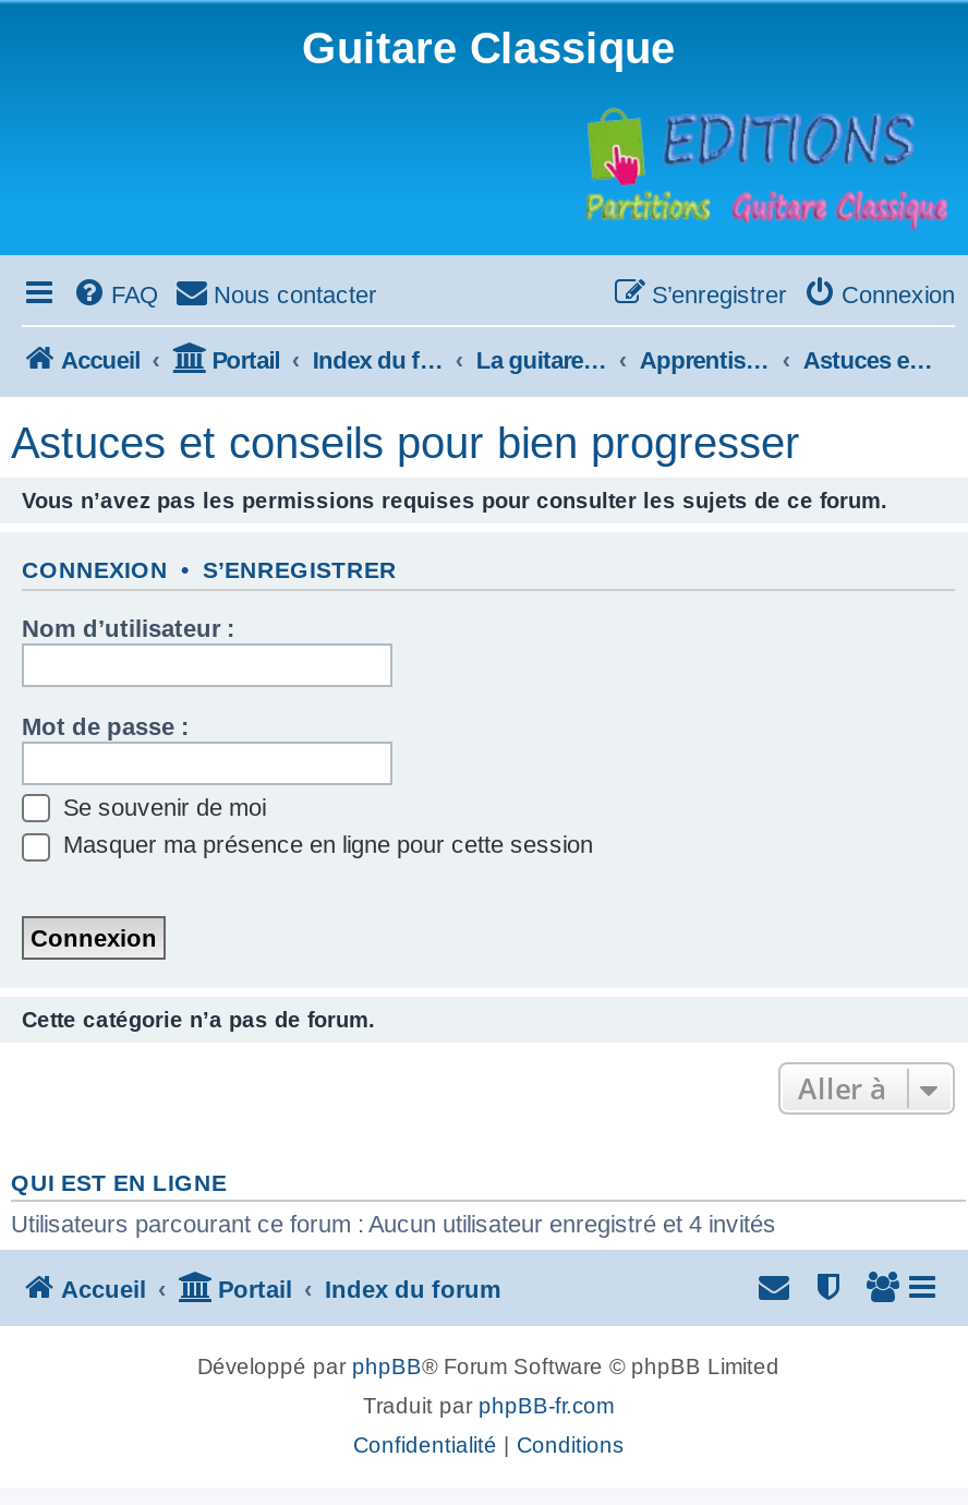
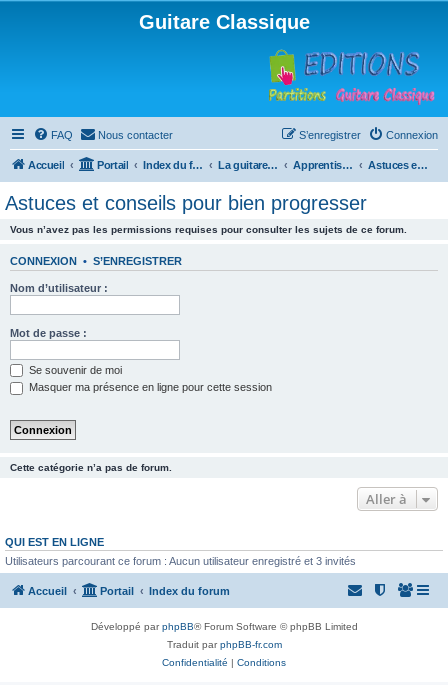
[11,1210,776,1236] Utilisateurs parcourant ce forum : Aucun utilisateur enregistré et 4 invités -> [5,555,356,567] Utilisateurs parcourant ce forum : Aucun utilisateur enregistré et 3 invités

